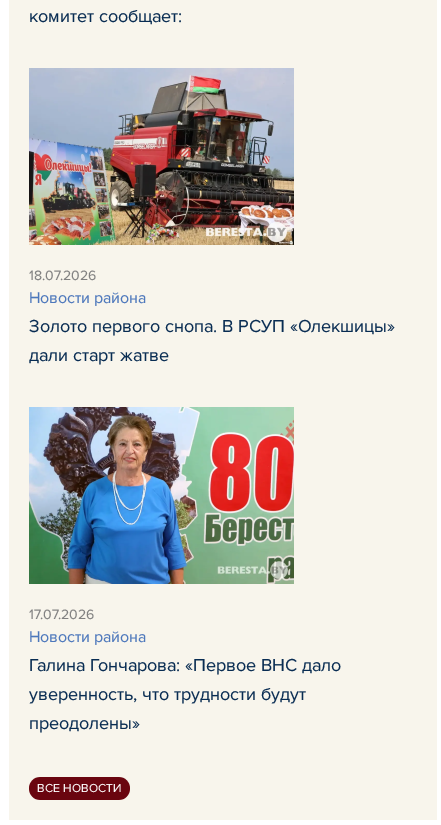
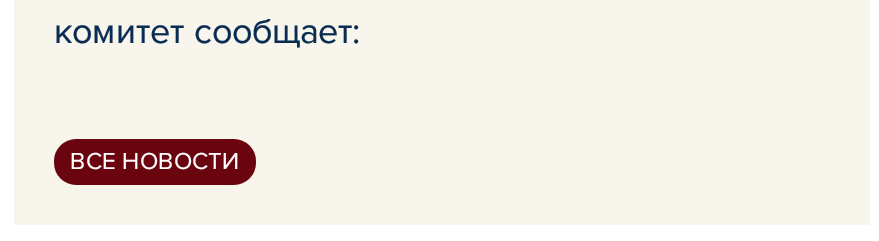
[28,68,395,366] [image] | 18.07.2026 | Новости района | Золото первого снопа. В РСУП «Олекшицы» | дали старт жатве -> none
[28,406,341,734] [image] | 17.07.2026 | Новости района | Галина Гончарова: «Первое ВНС дало | уверенность, что трудности будут | преодолены» -> none

